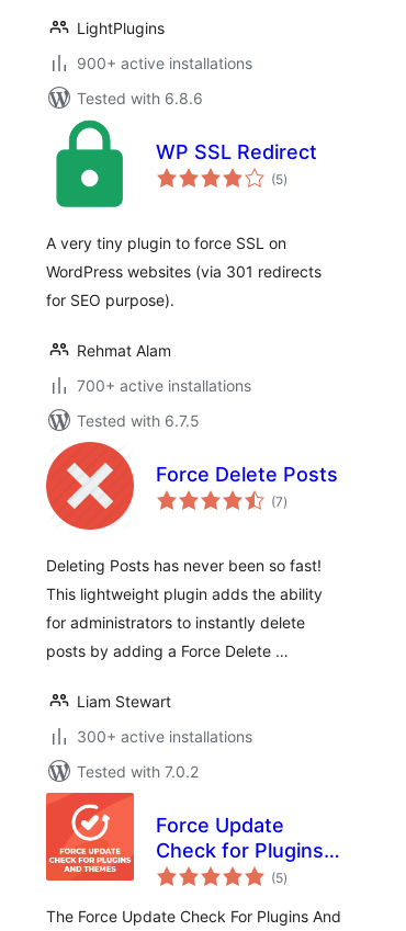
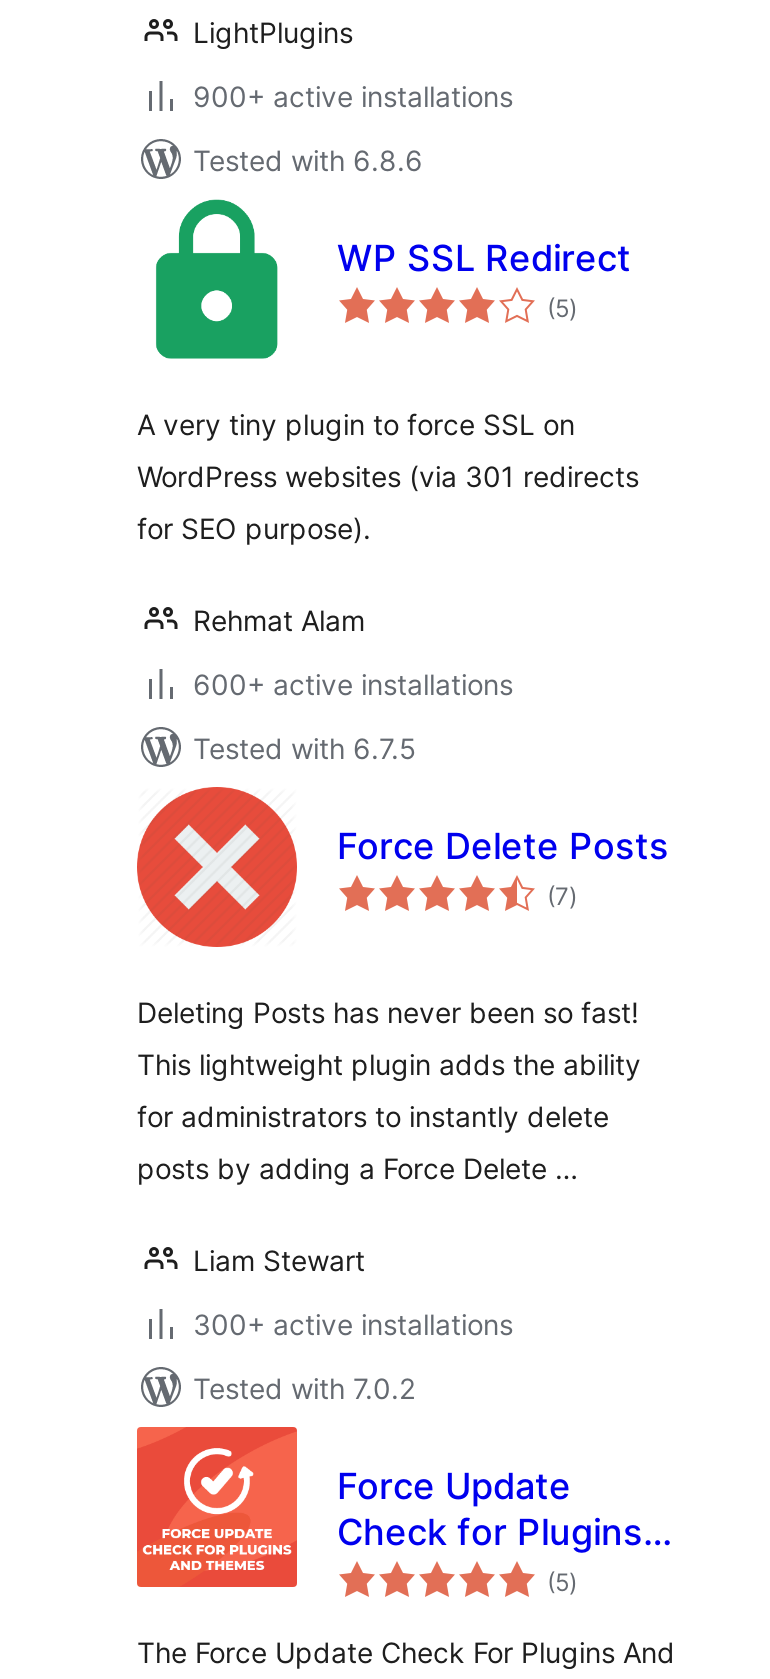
[77,376,251,395] 700+ active installations -> [193,667,513,701] 600+ active installations

